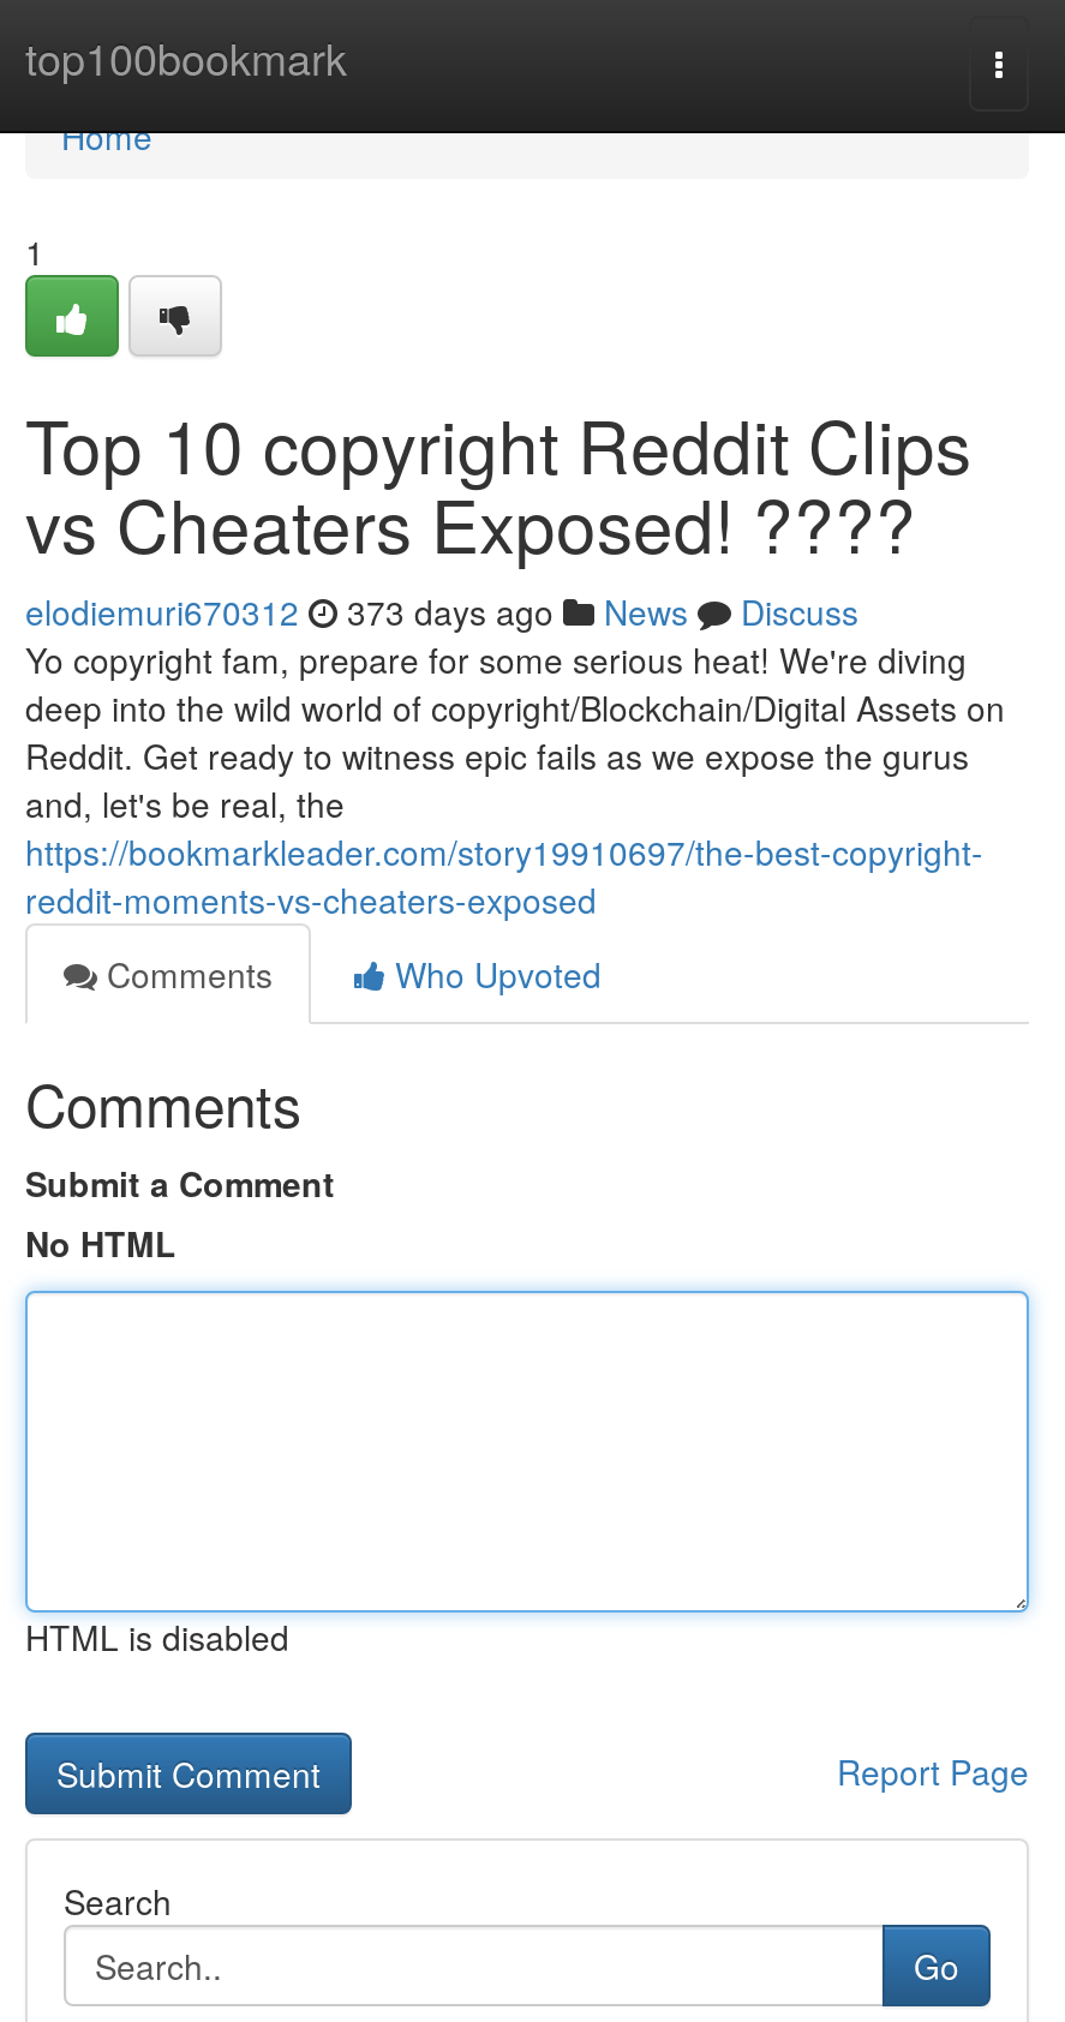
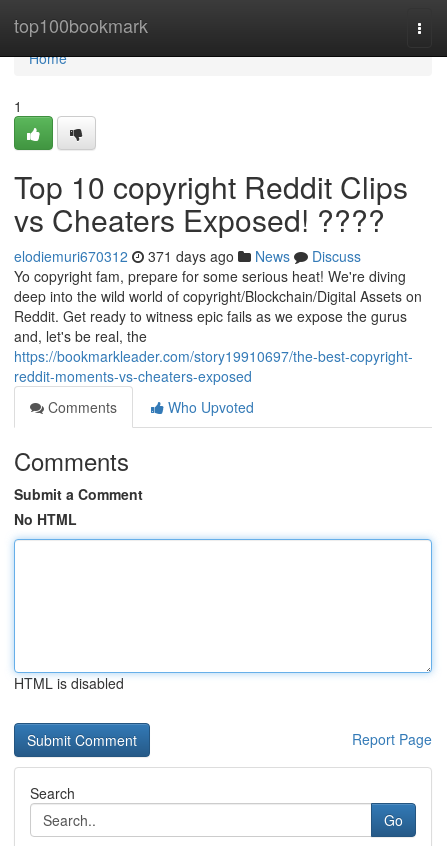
[25,587,858,635] elodiemuri670312 373 days ago News Discuss -> [14,246,361,266] elodiemuri670312 371 days ago News Discuss

